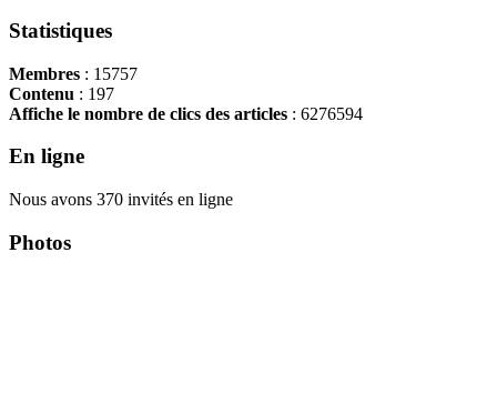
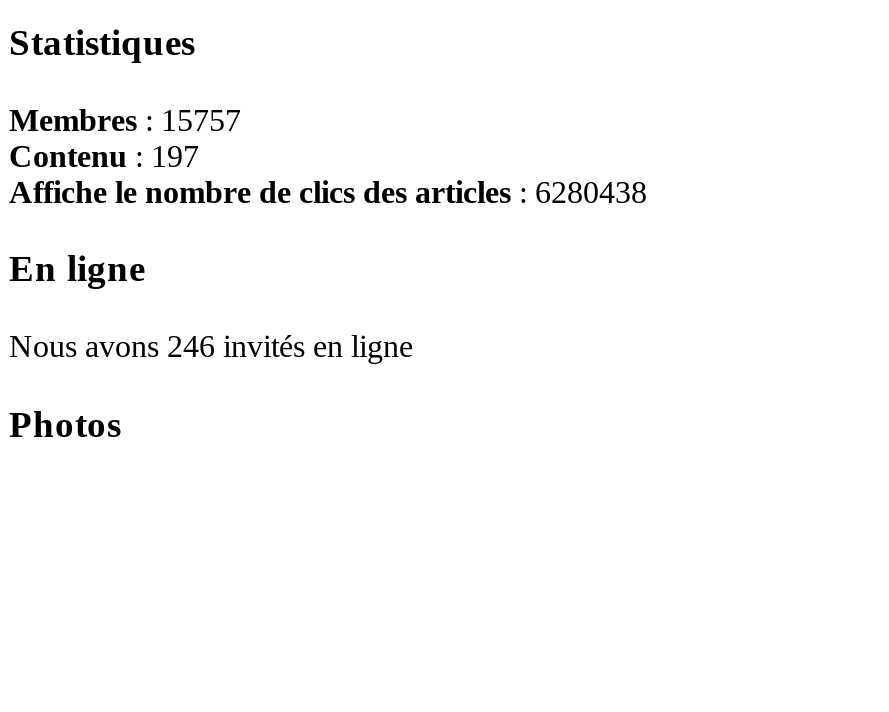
[9,104,363,123] Affiche le nombre de clics des articles: 6276594 -> [9,174,647,208] Affiche le nombre de clics des articles: 6280438
[9,190,233,209] Nous avons 370 invités en ligne -> [9,329,413,363] Nous avons 246 invités en ligne

